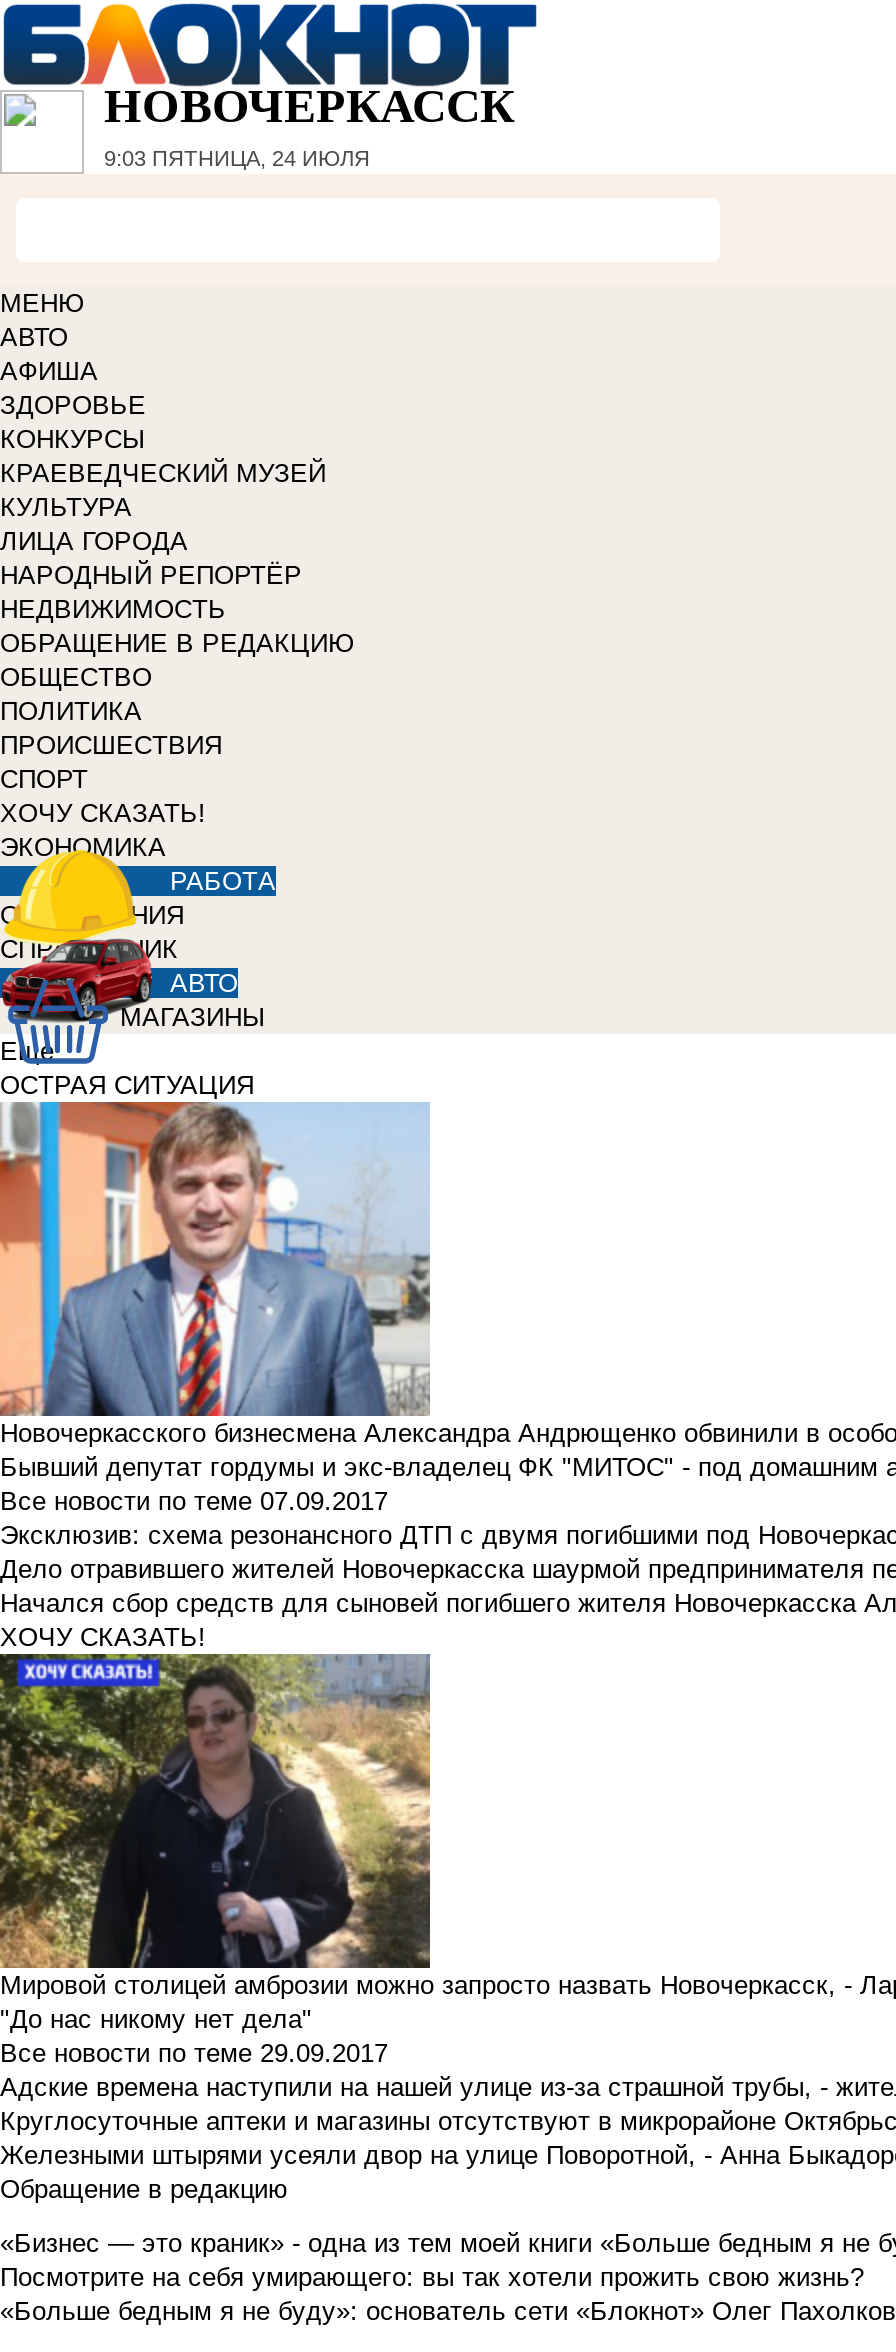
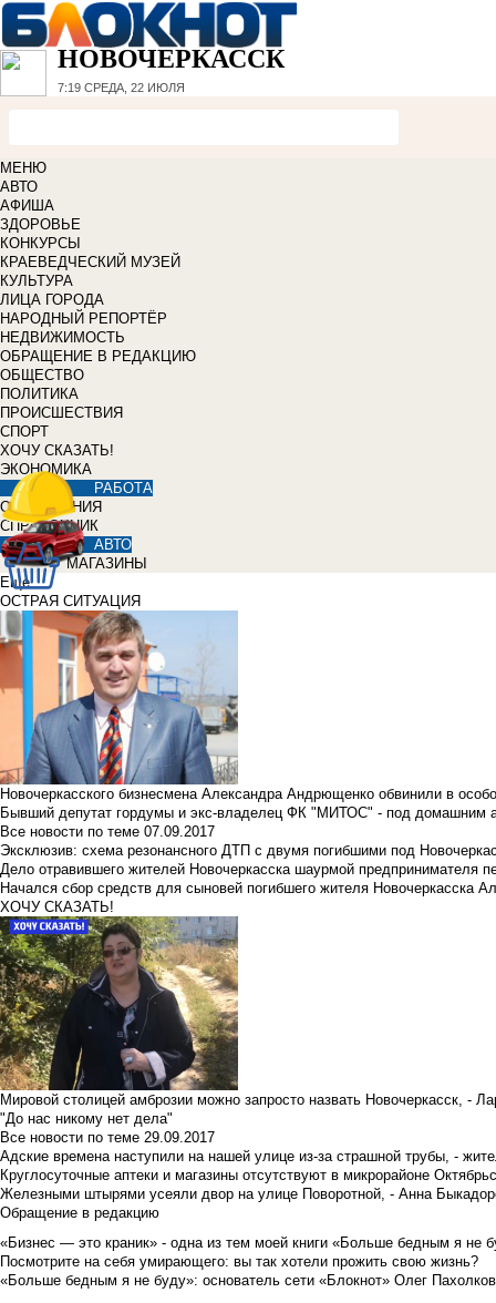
[104,147,370,171] 9:03 ПЯТНИЦА, 24 ИЮЛЯ -> [58,81,185,95] 7:19 СРЕДА, 22 ИЮЛЯ

